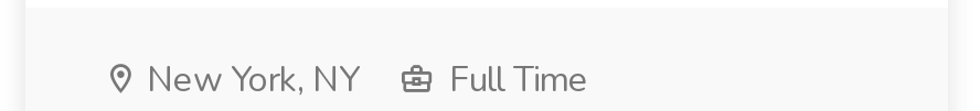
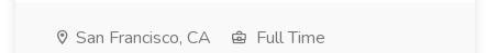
[138,56,359,104] New York, NY -> [71,26,211,50] San Francisco, CA

